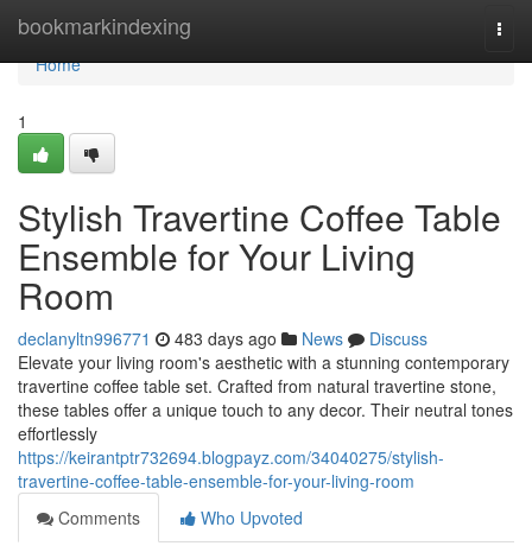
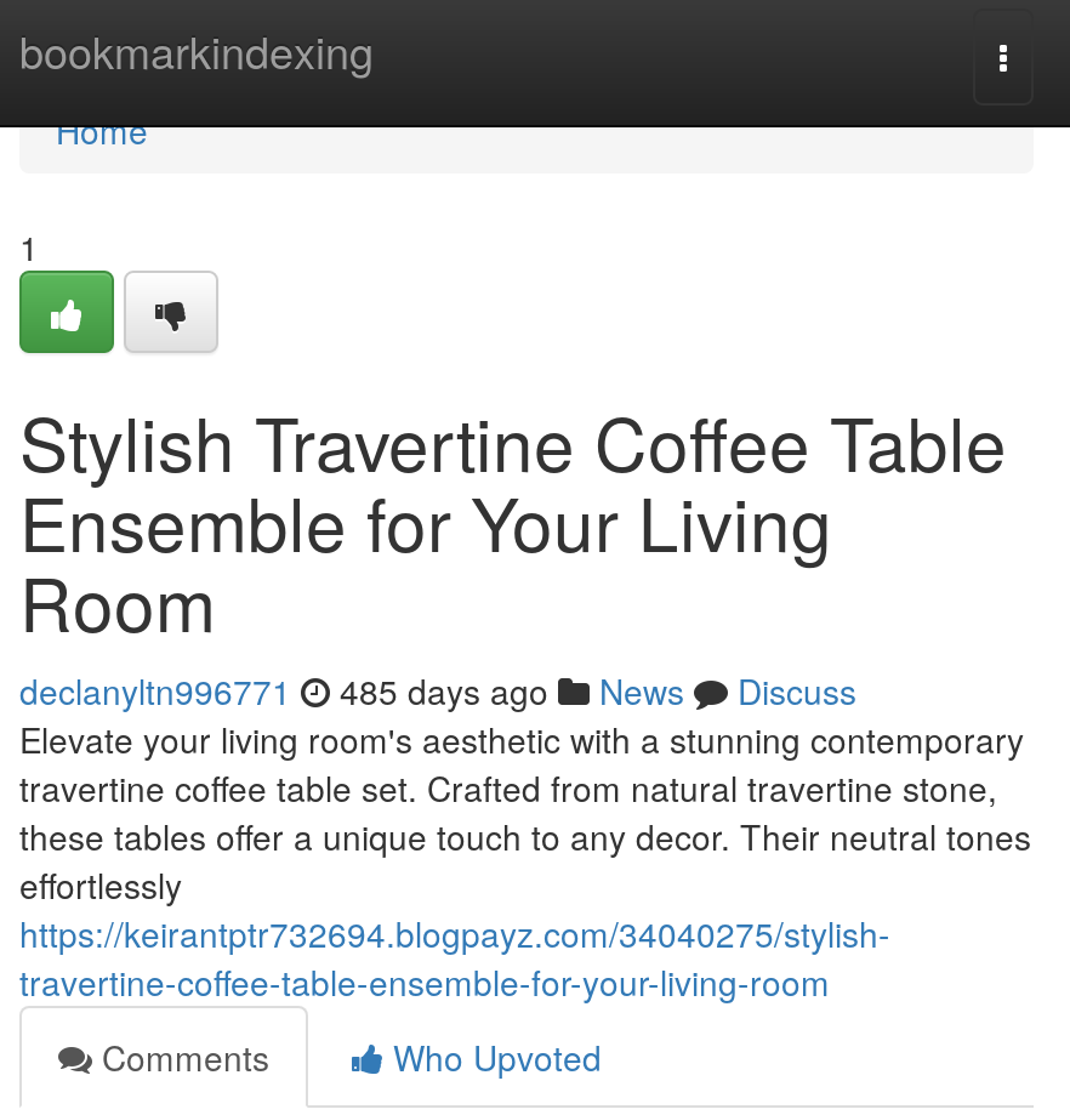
[18,326,427,350] declanyltn996771 483 days ago News Discuss -> [19,666,856,715] declanyltn996771 485 days ago News Discuss

